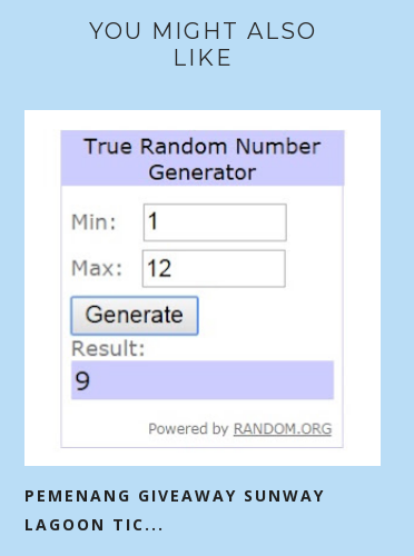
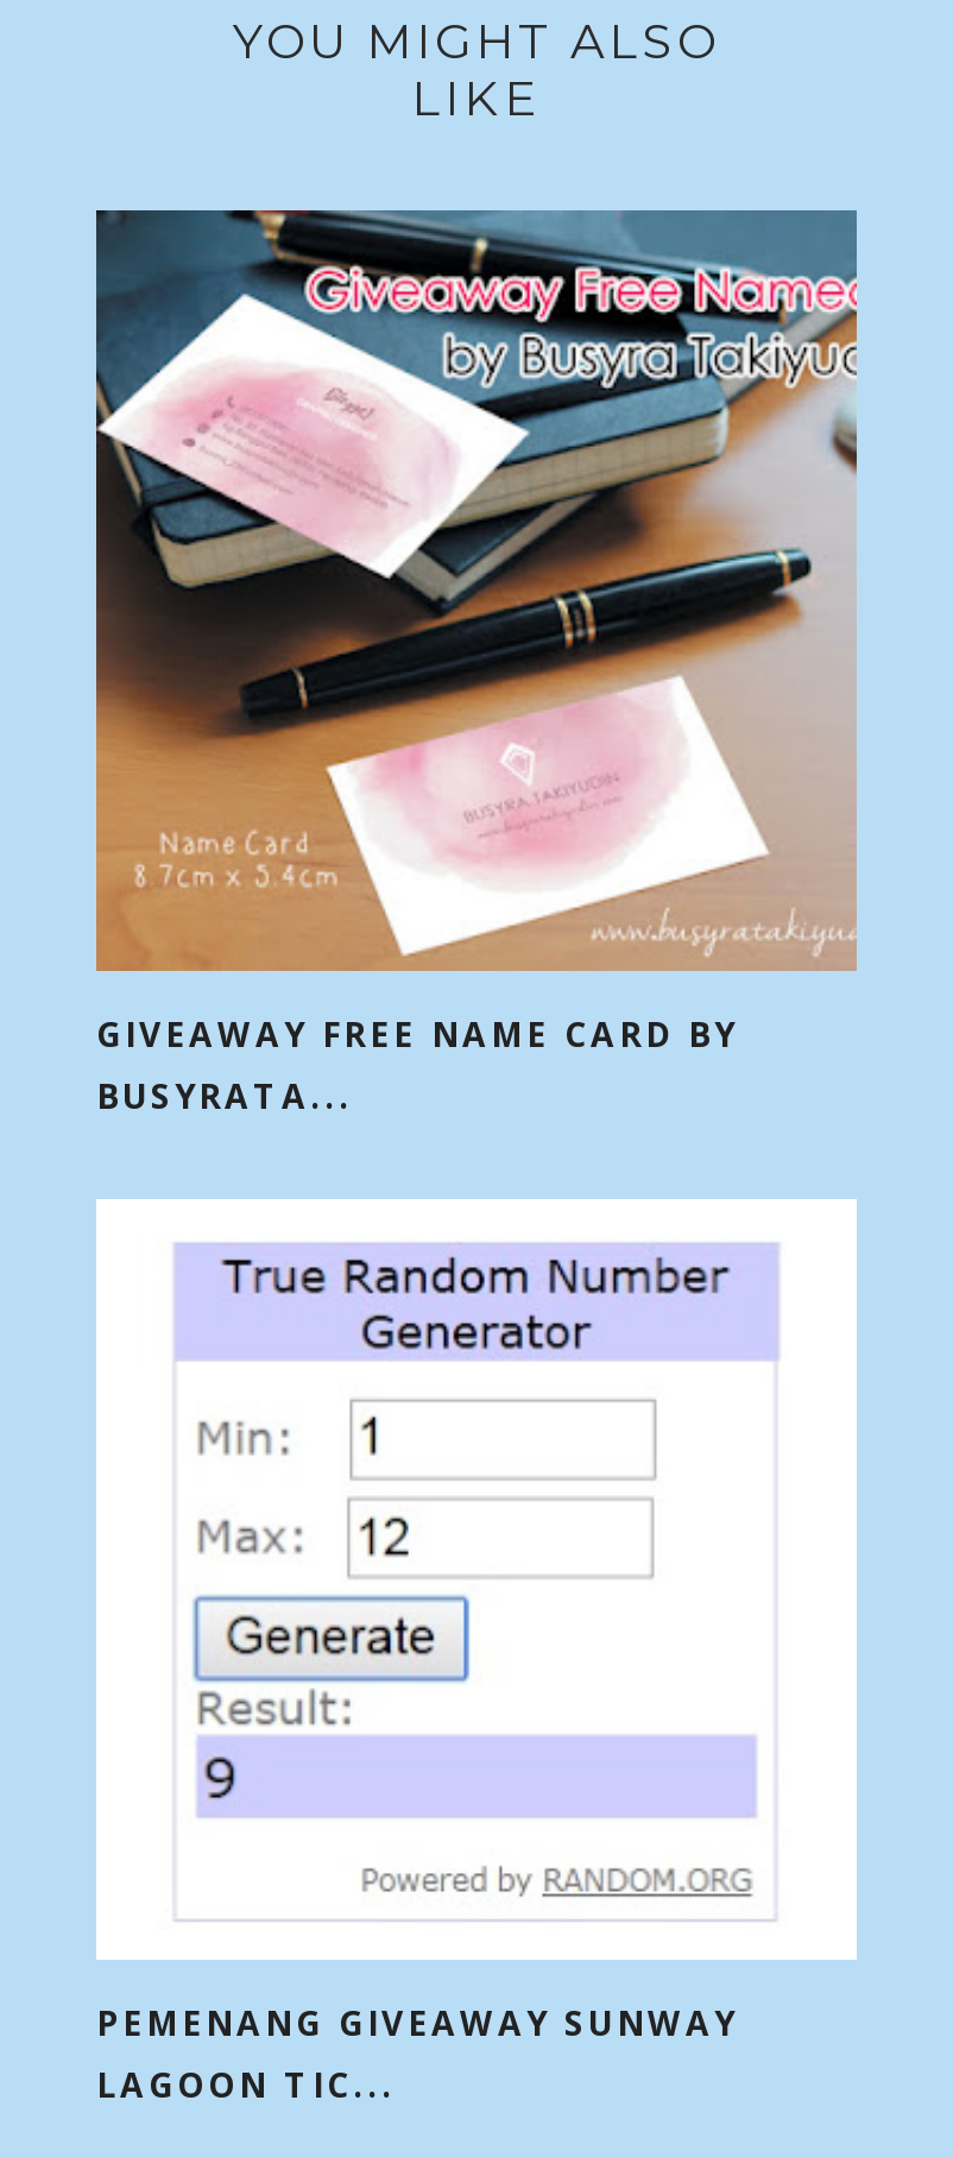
none -> [94,208,859,1119] [image] | GIVEAWAY FREE NAME CARD BY | BUSYRATA...

